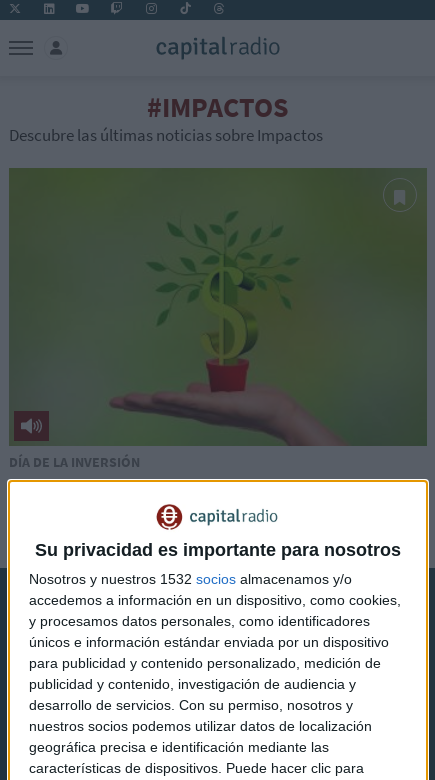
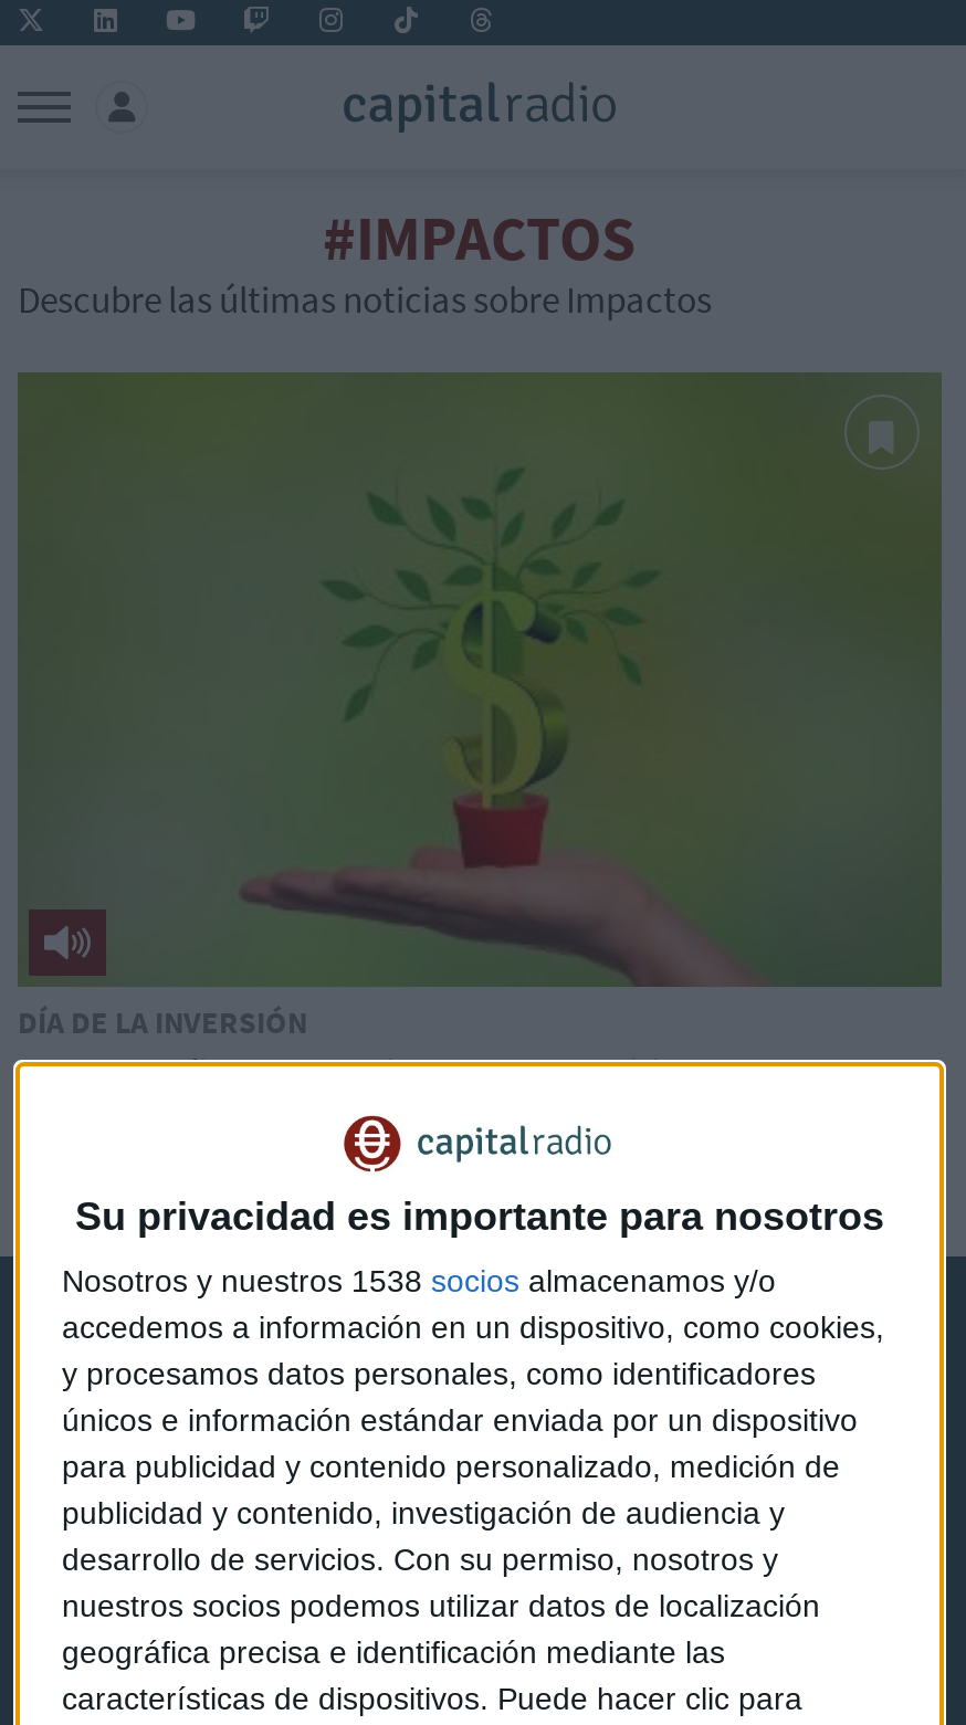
[29,571,352,587] Nosotros y nuestros 1532 socios almacenamos y/o -> [62,1264,776,1300] Nosotros y nuestros 1538 socios almacenamos y/o

